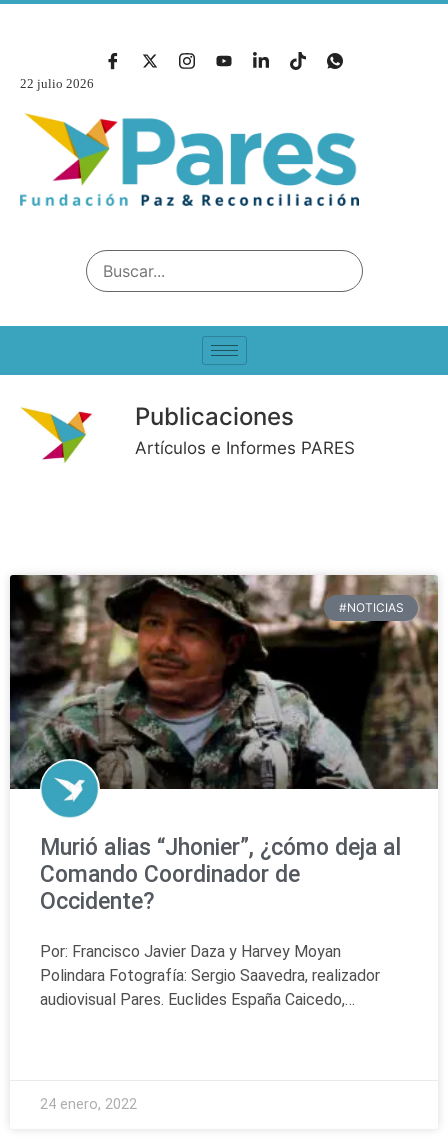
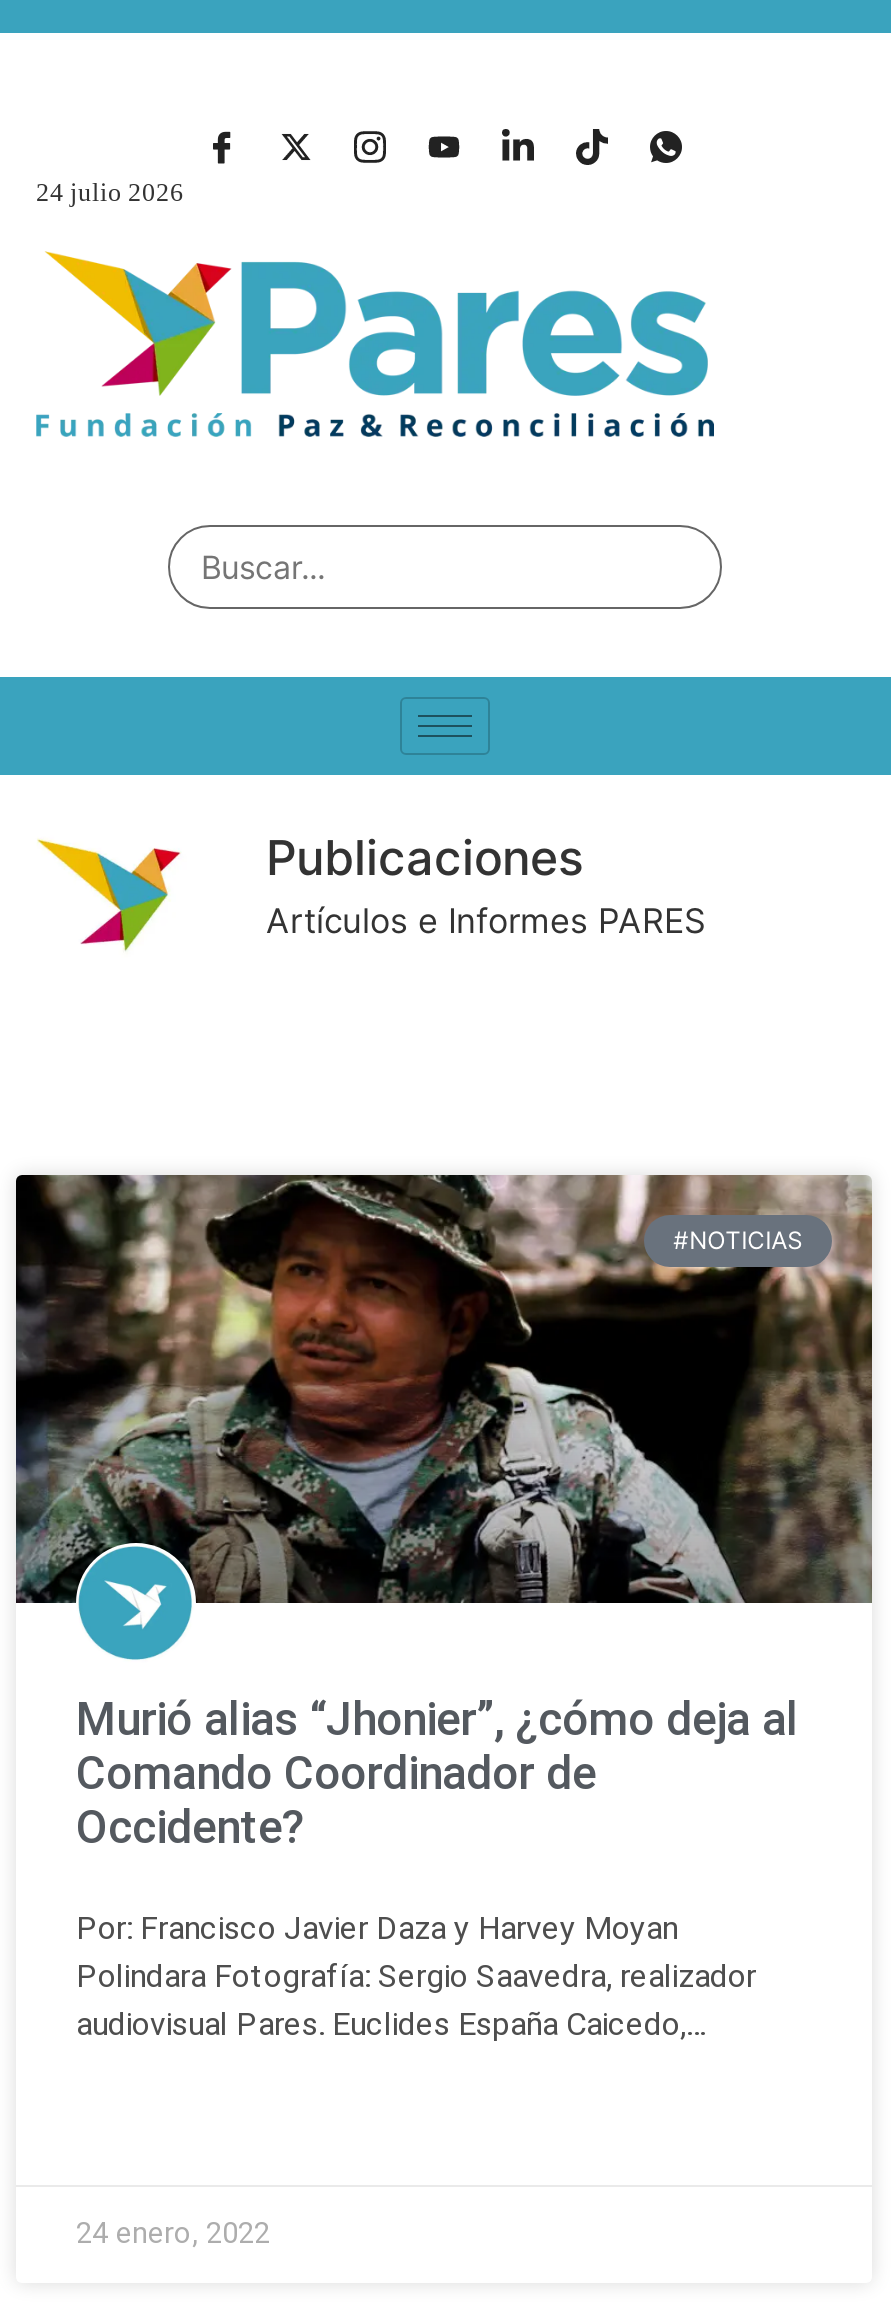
[20,76,94,91] 22 julio 2026 -> [36,177,184,207] 24 julio 2026

